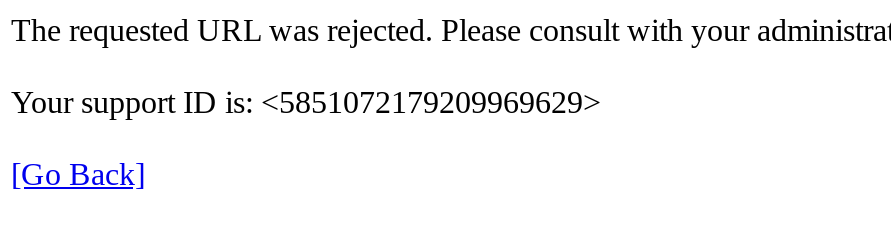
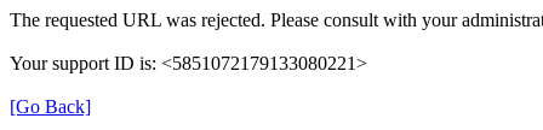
[11,85,601,119] Your support ID is: <5851072179209969629> -> [10,53,367,73] Your support ID is: <5851072179133080221>

